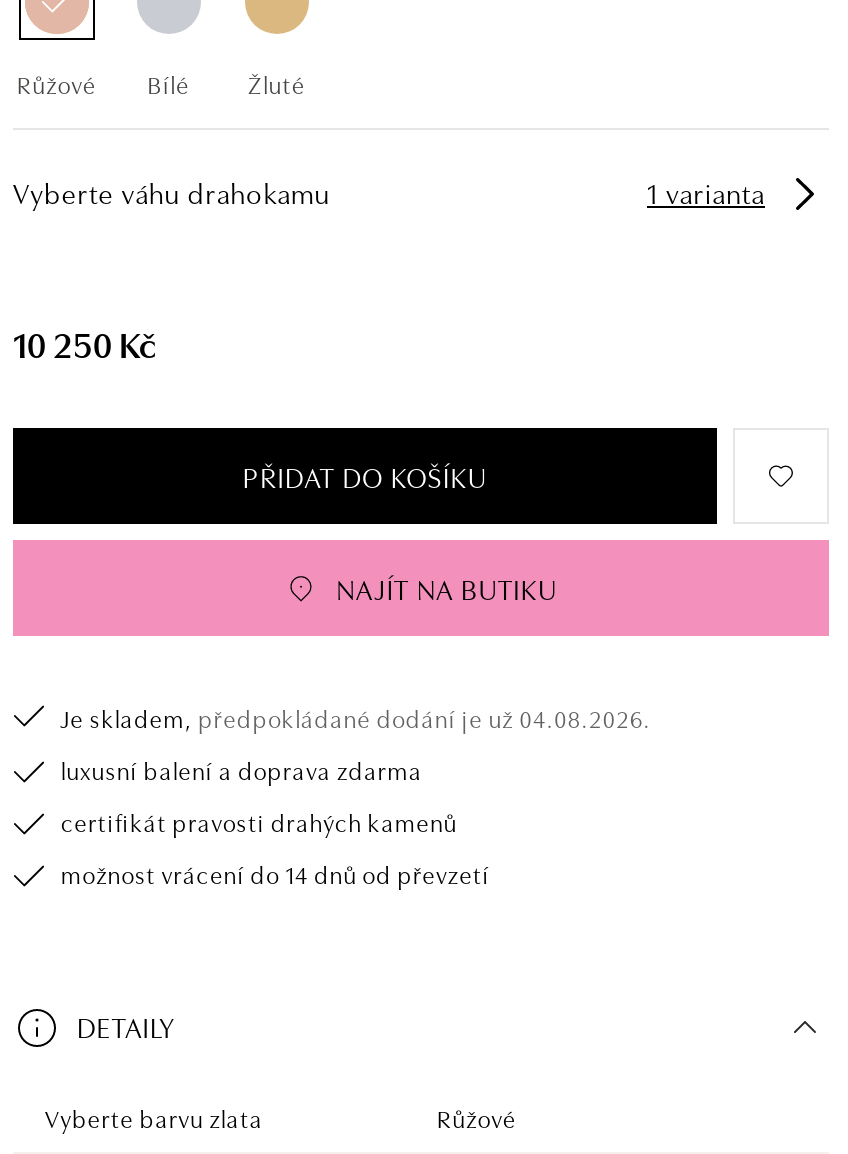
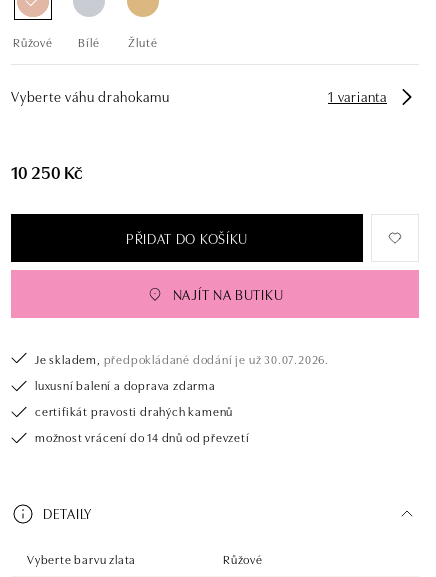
[61,699,651,733] Je skladem, předpokládané dodání je už 04.08.2026. -> [35,350,329,367] Je skladem, předpokládané dodání je už 30.07.2026.

